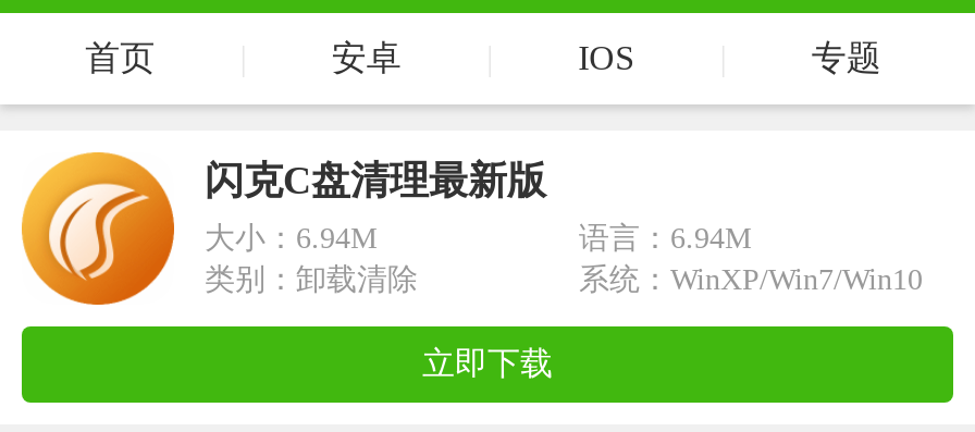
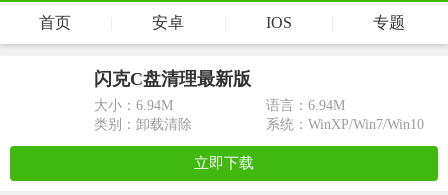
[20,150,176,307] [image] -> none

